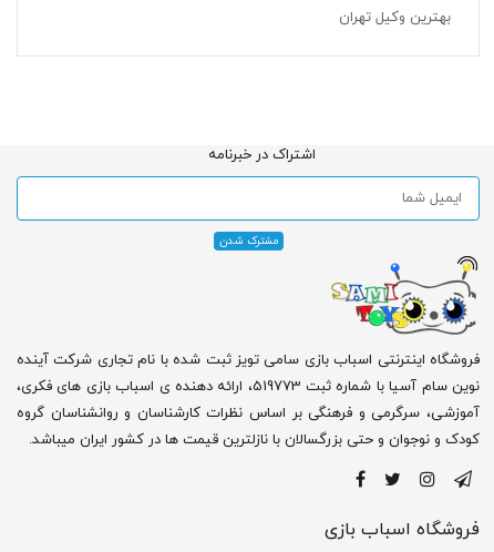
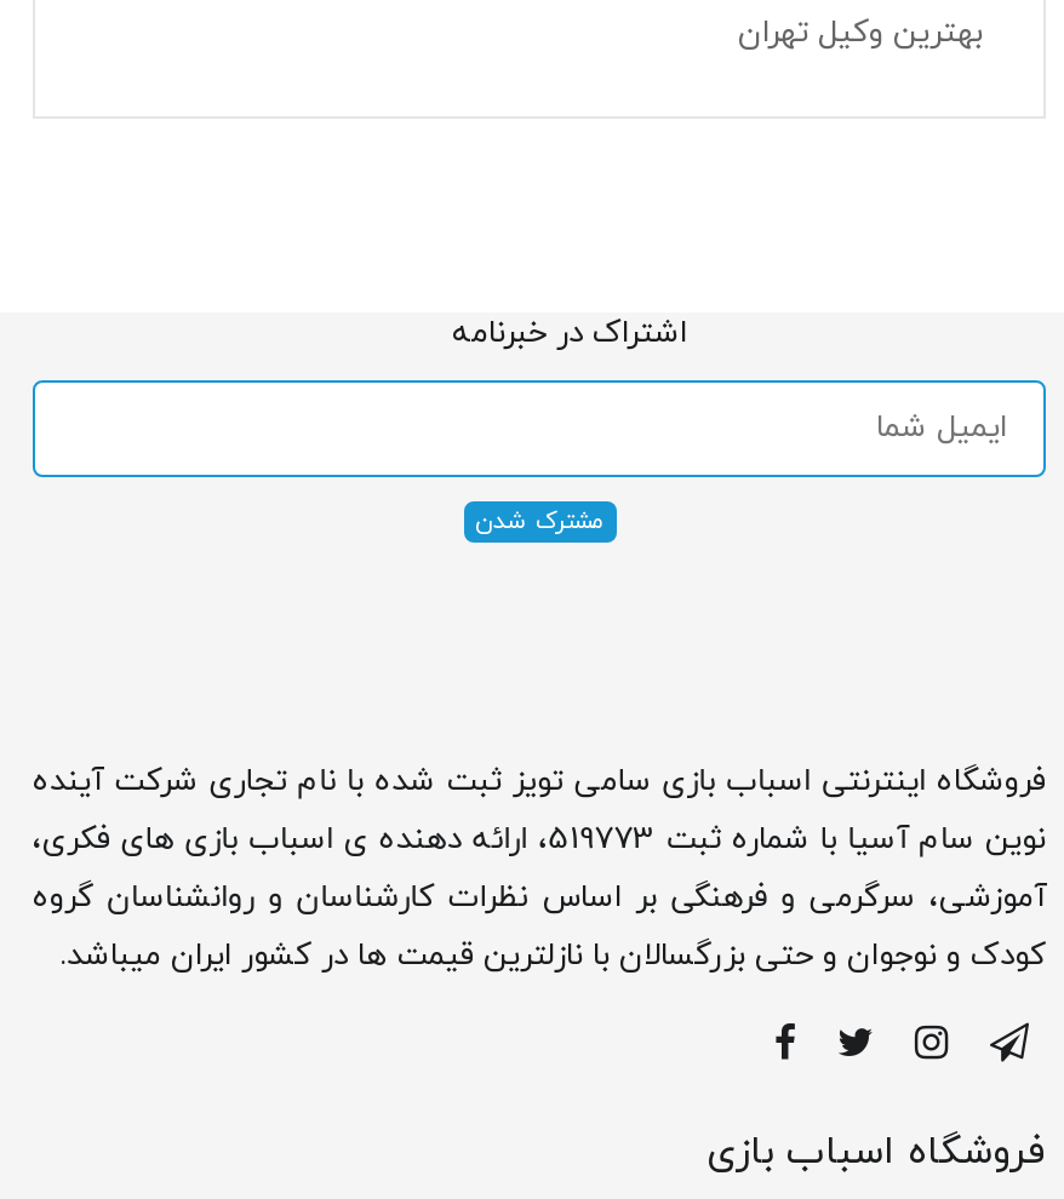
[330,255,478,336] [image] -> none

